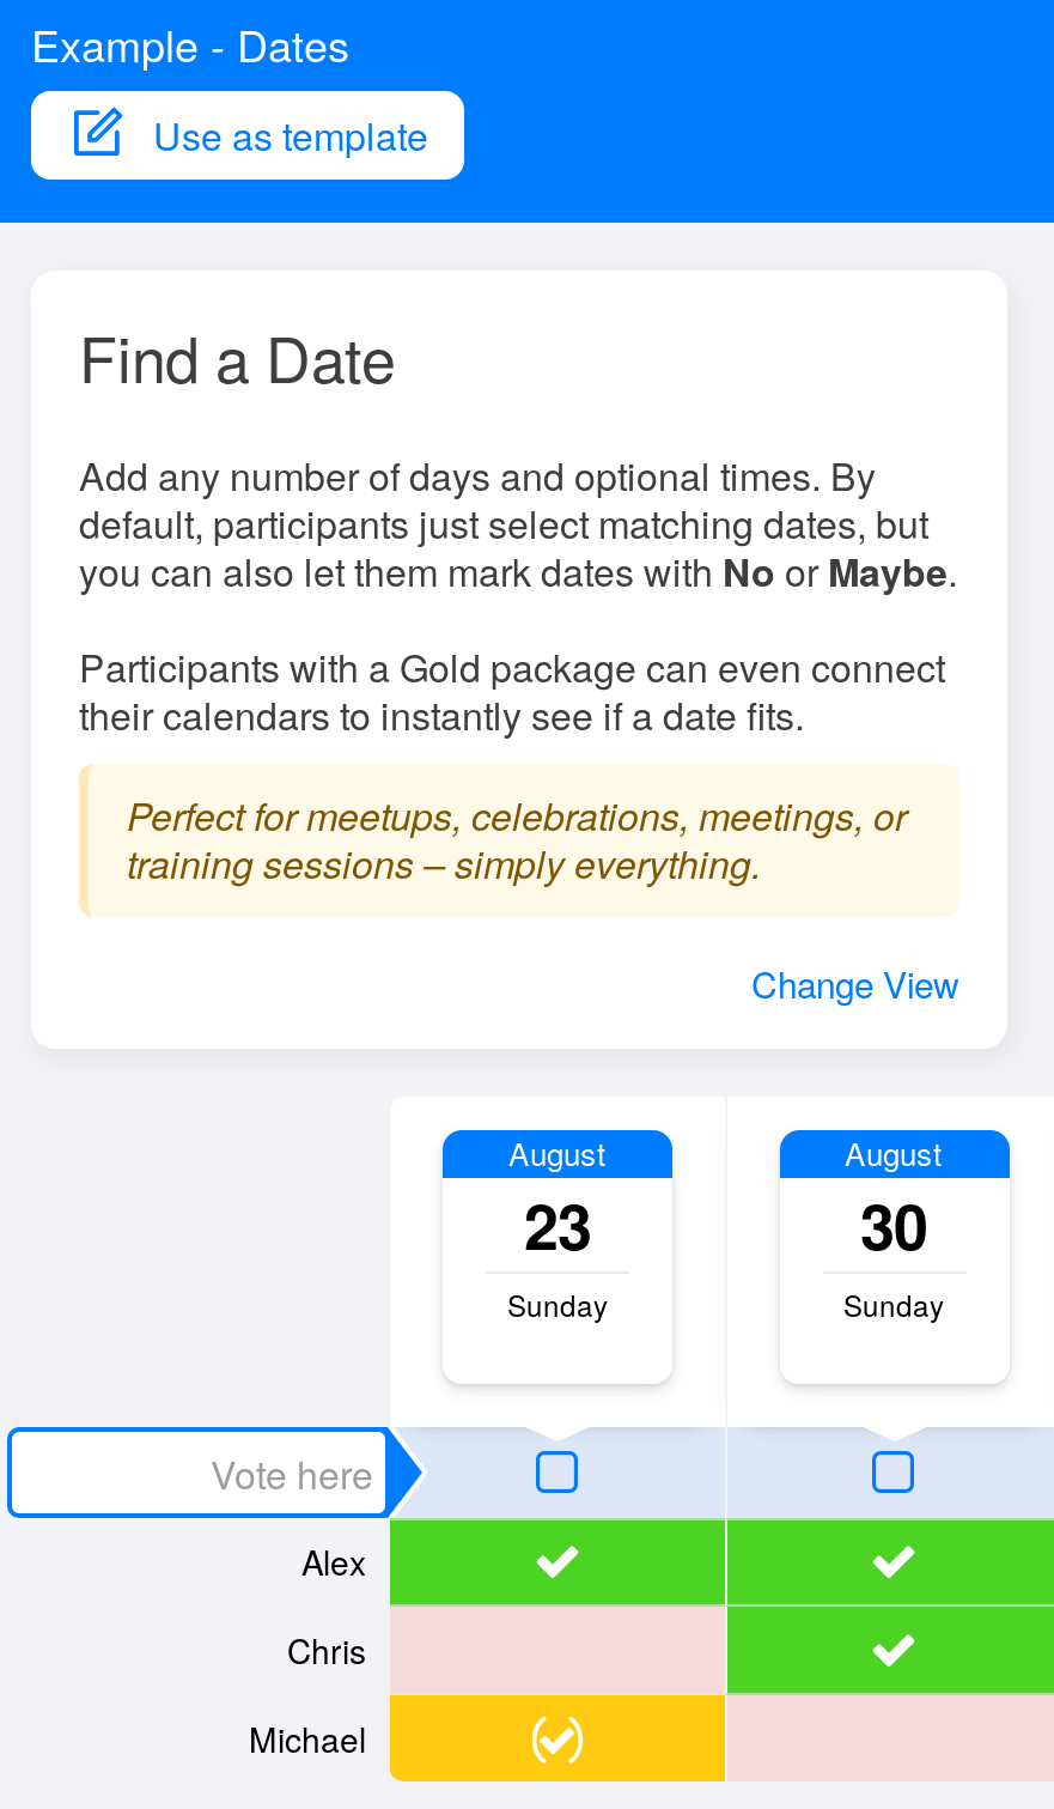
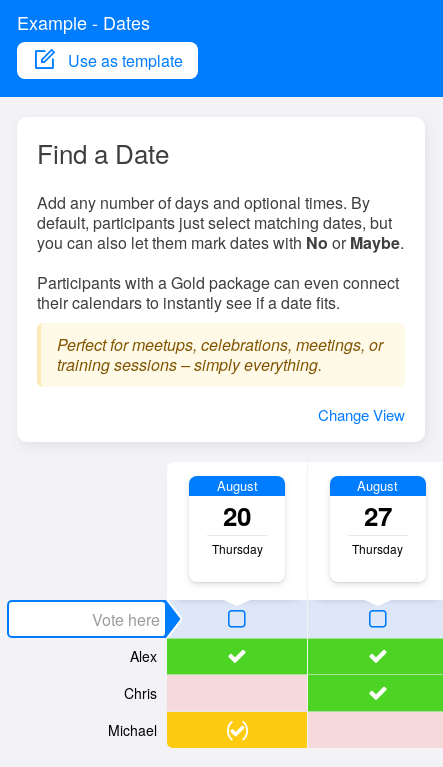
[507,1180,608,1324] 23 | Sunday -> [211,497,262,557] 20 | Thursday
[843,1180,944,1324] 30 | Sunday -> [352,497,403,557] 27 | Thursday

